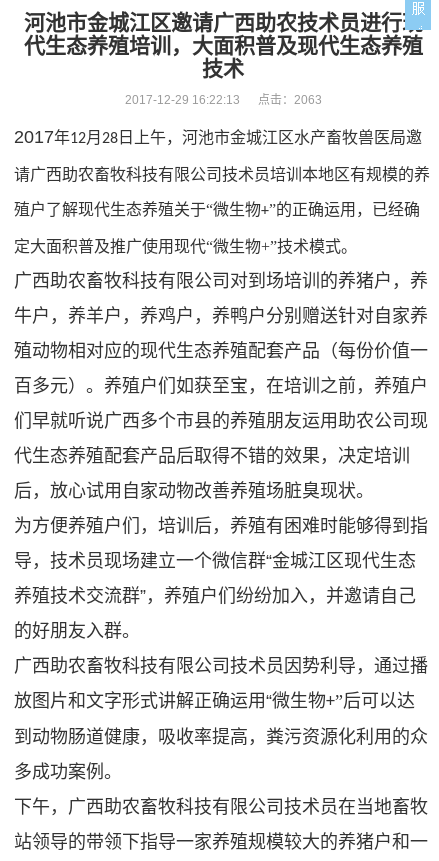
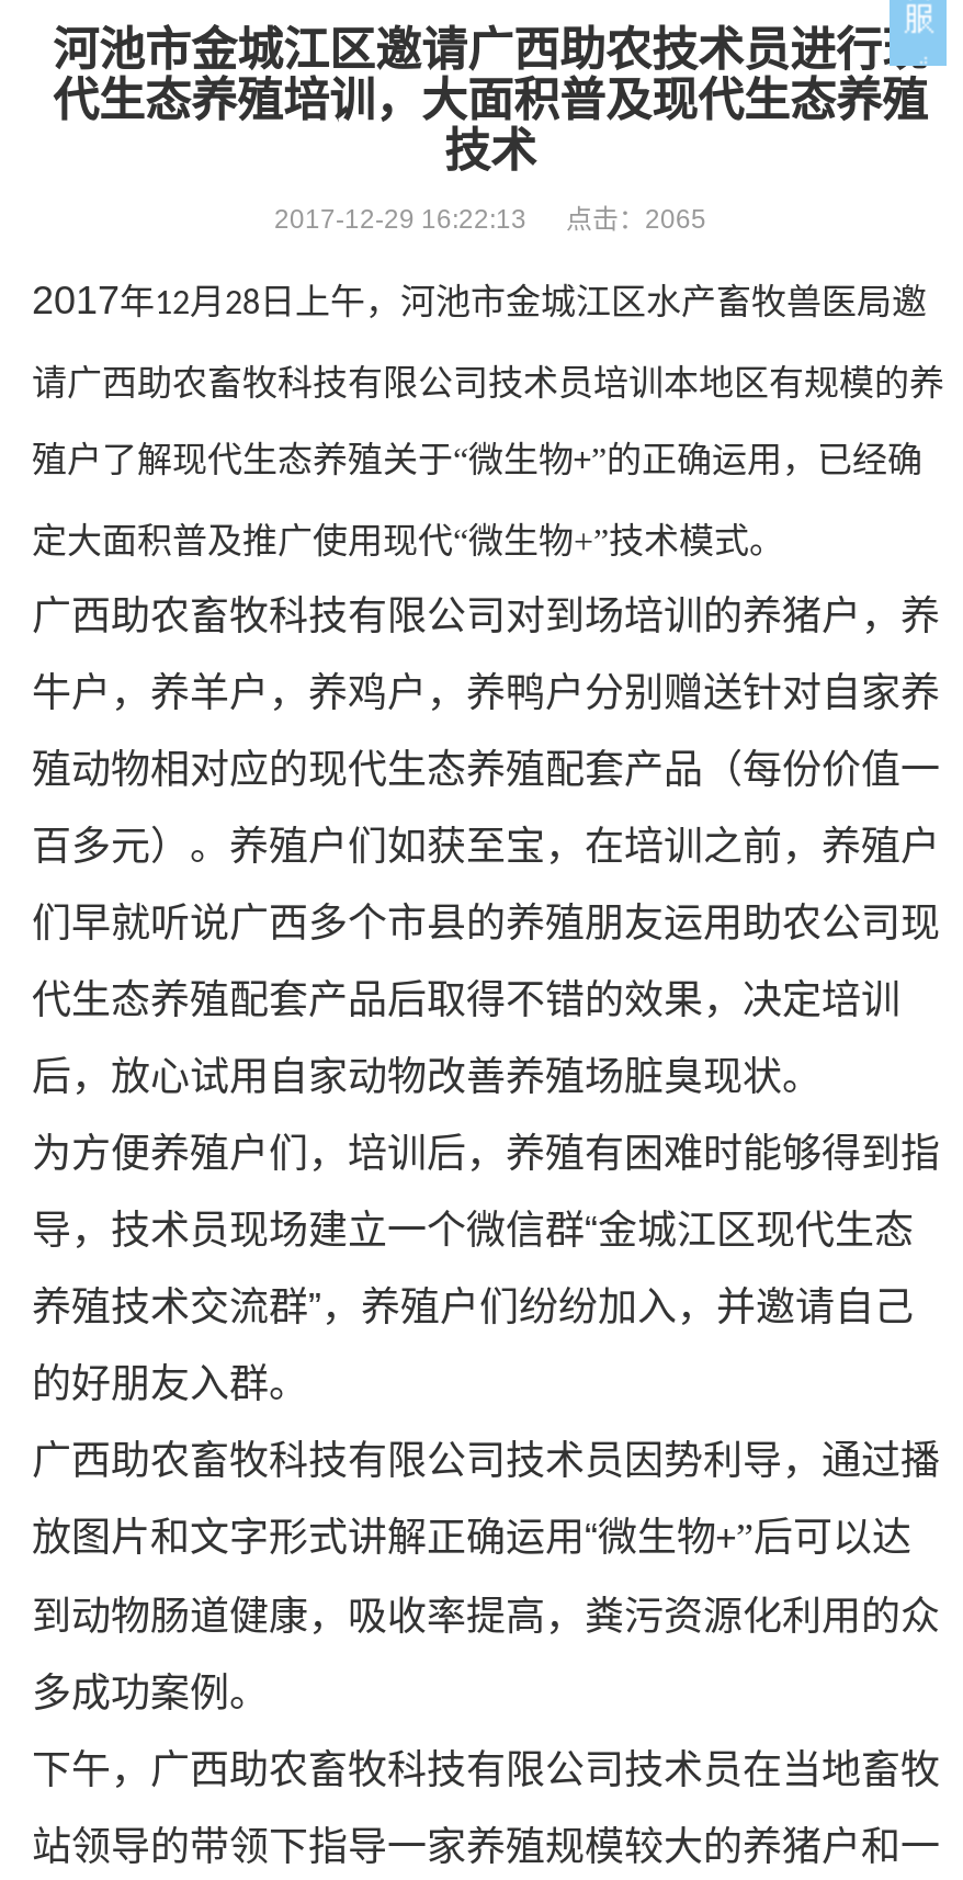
[124,93,321,107] 2017-12-29 16:22:13 点击：2063 -> [274,203,706,234] 2017-12-29 16:22:13 点击：2065

